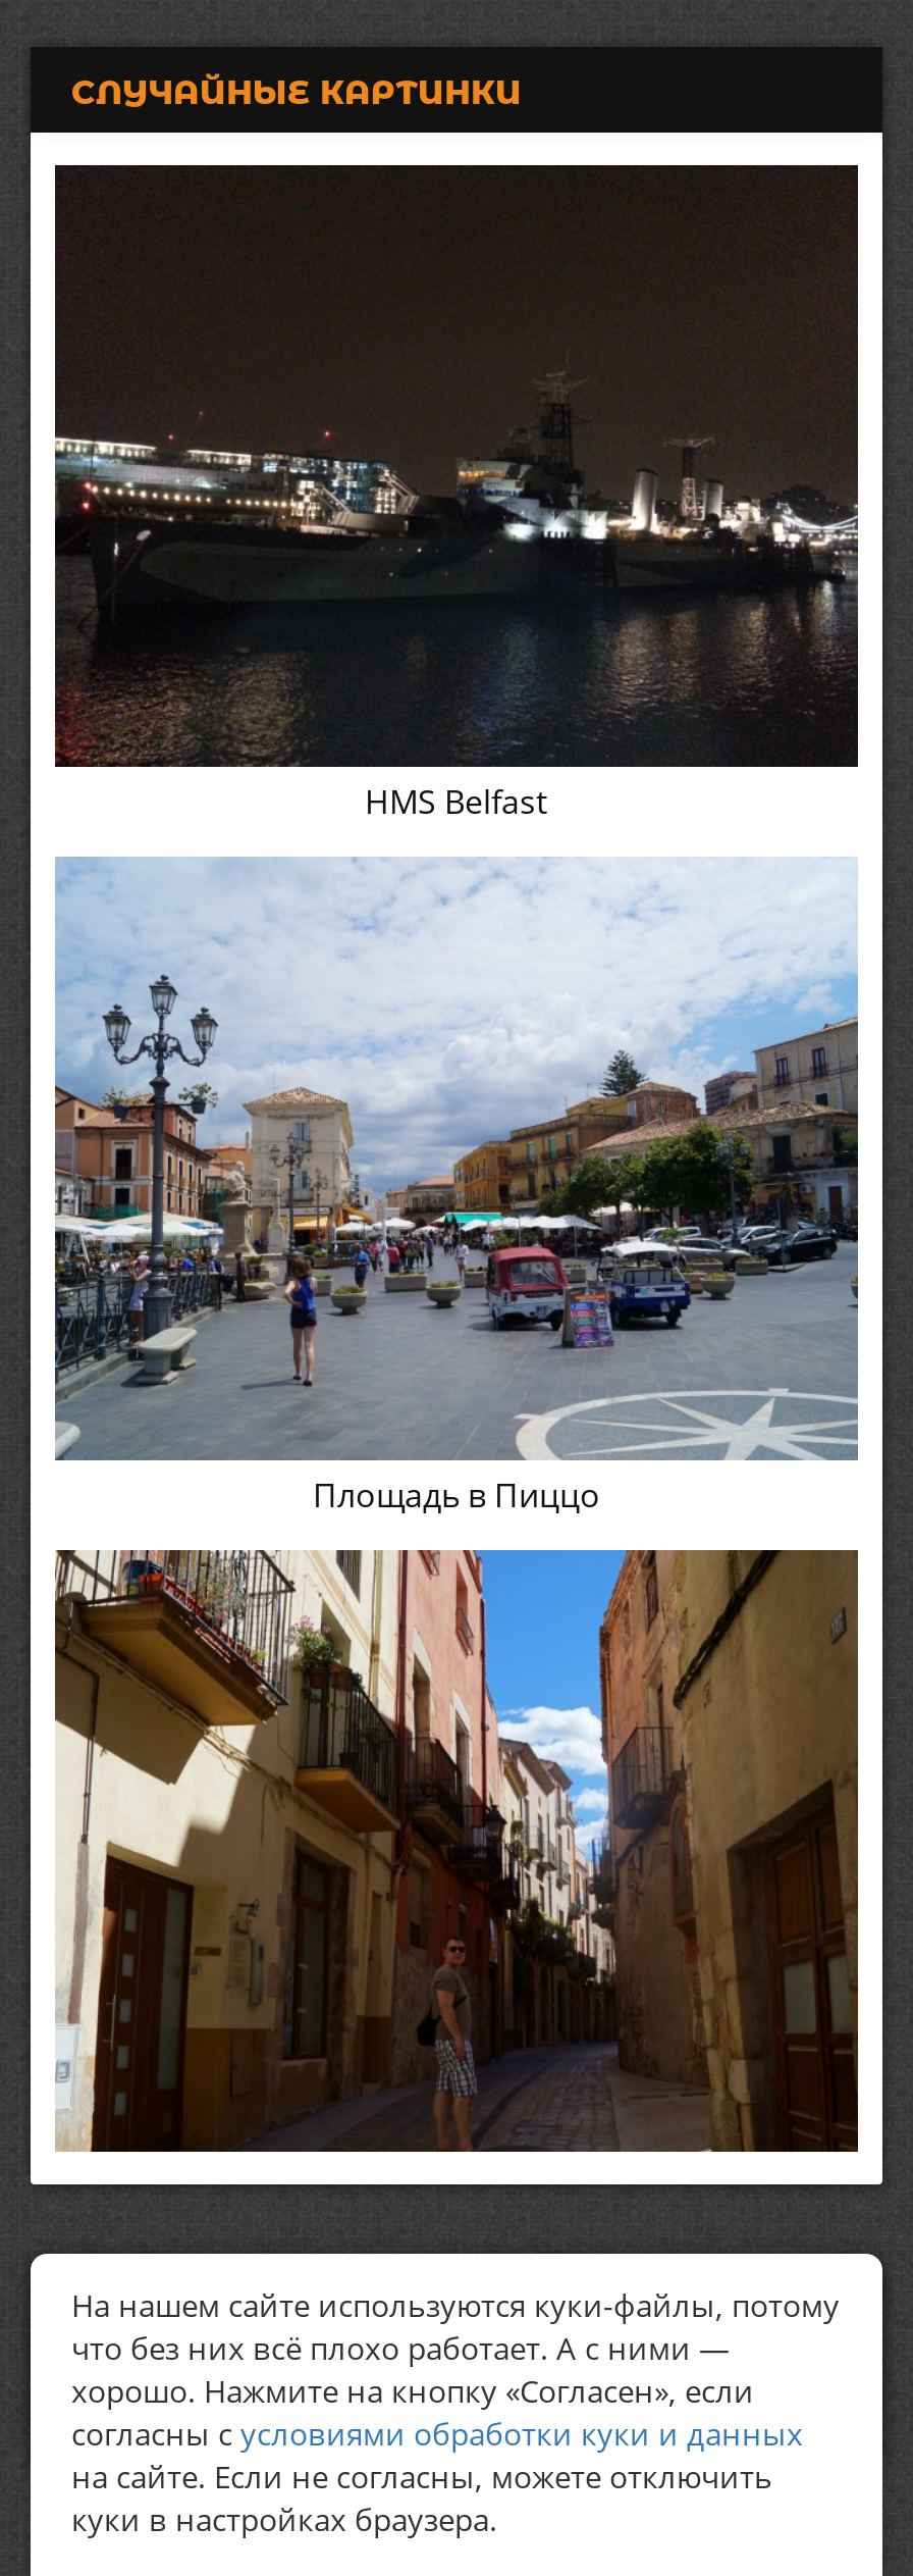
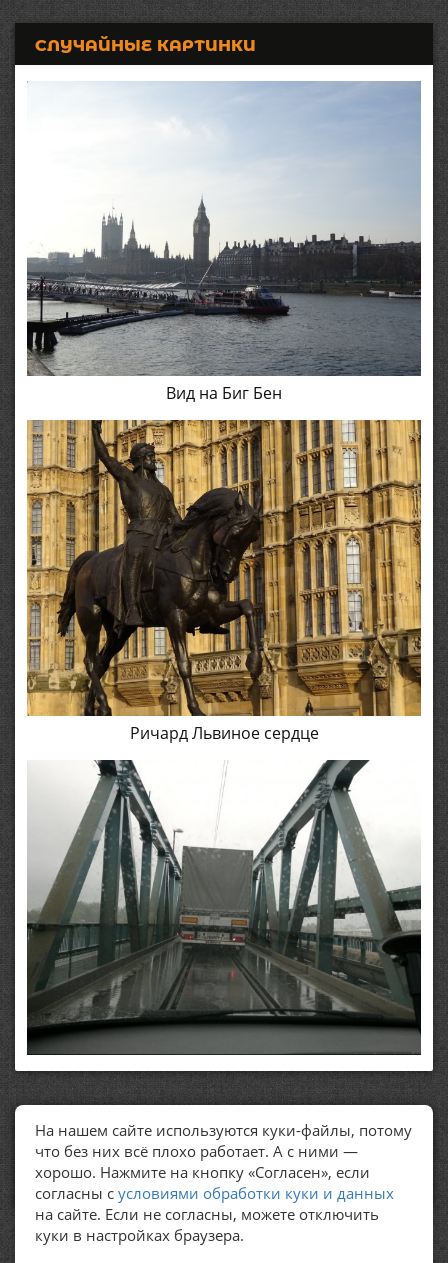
[53,163,858,824] [image] | HMS Belfast -> [26,81,421,404] [image] | Вид на Биг Бен
[53,857,860,1516] [image] | Площадь в Пиццо -> [26,419,422,743] [image] | Ричард Львиное сердце
[53,1548,860,2154] [image] -> [26,759,421,1055] [image]

